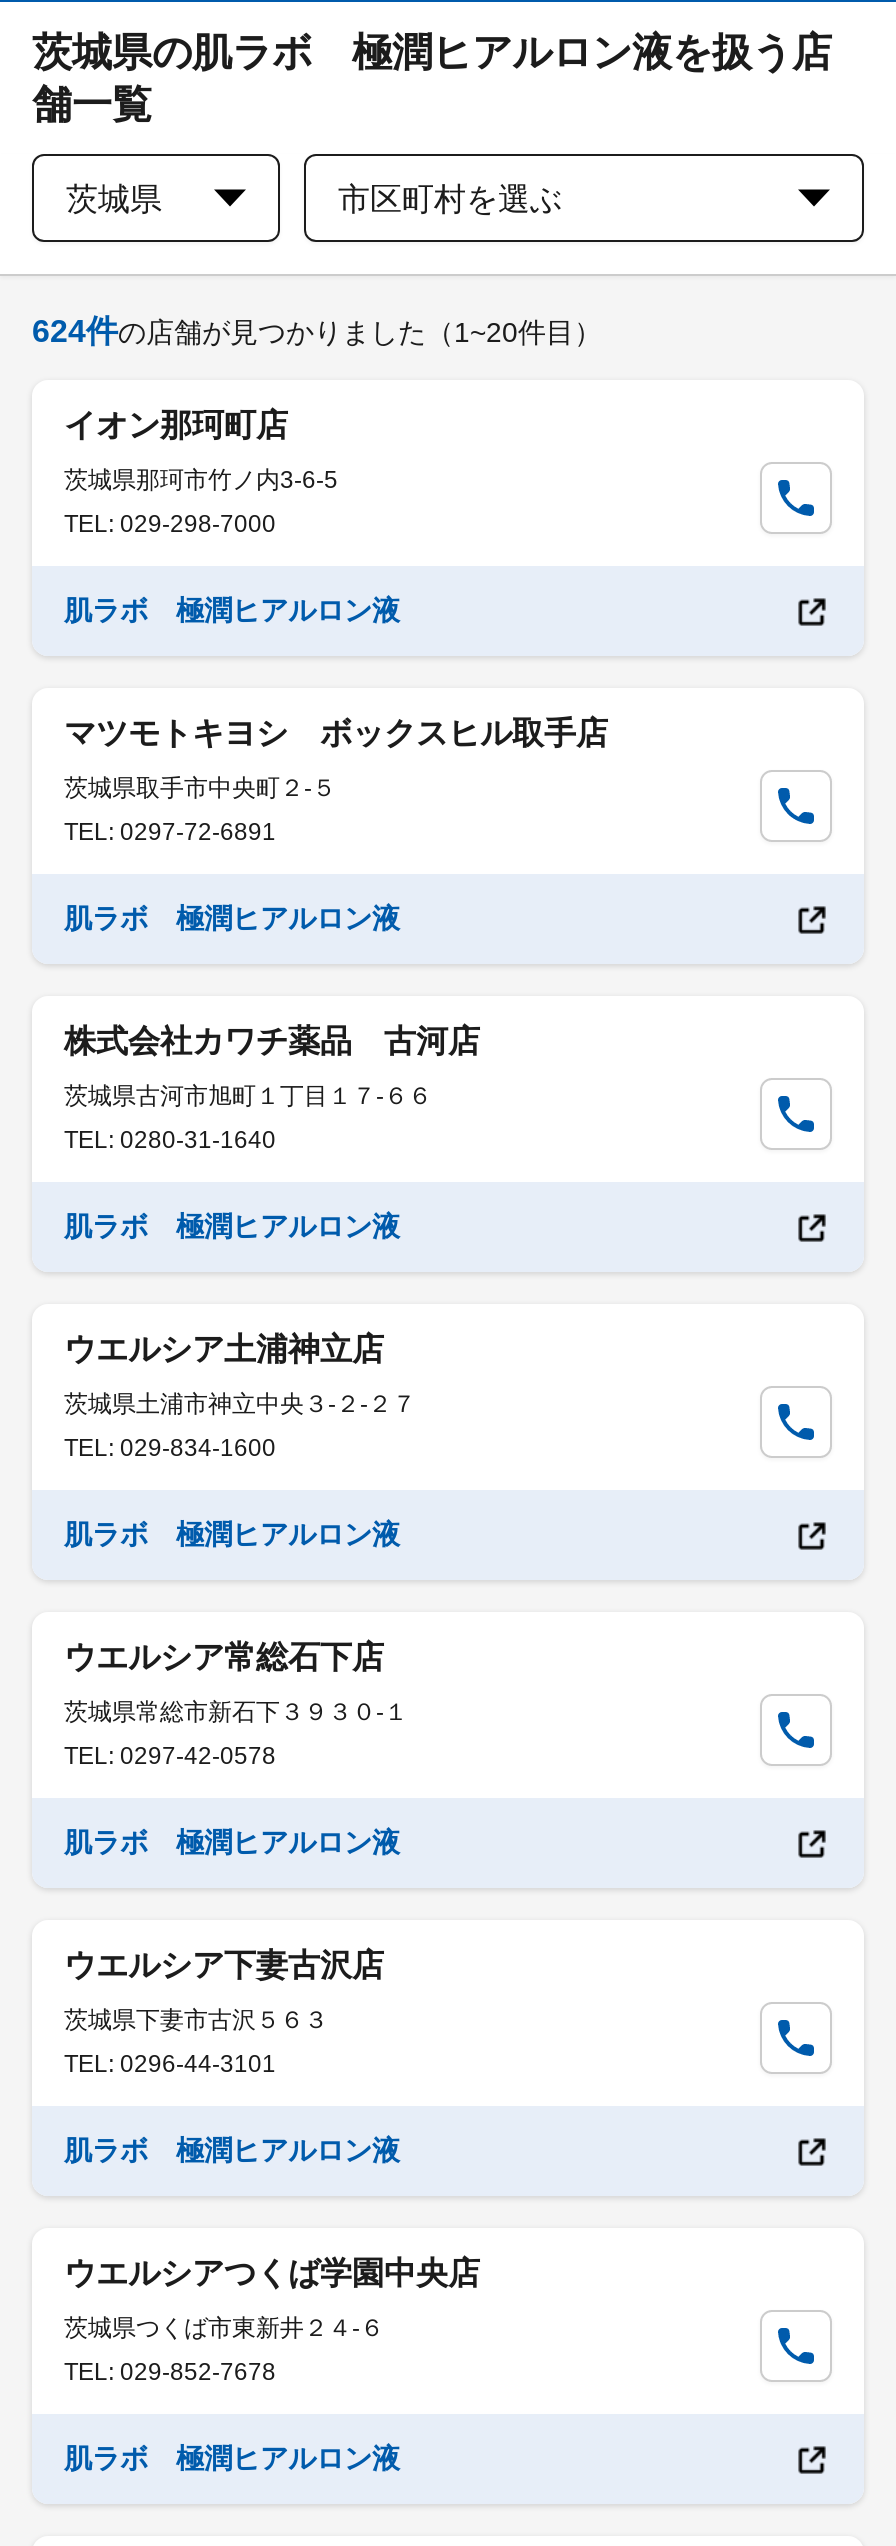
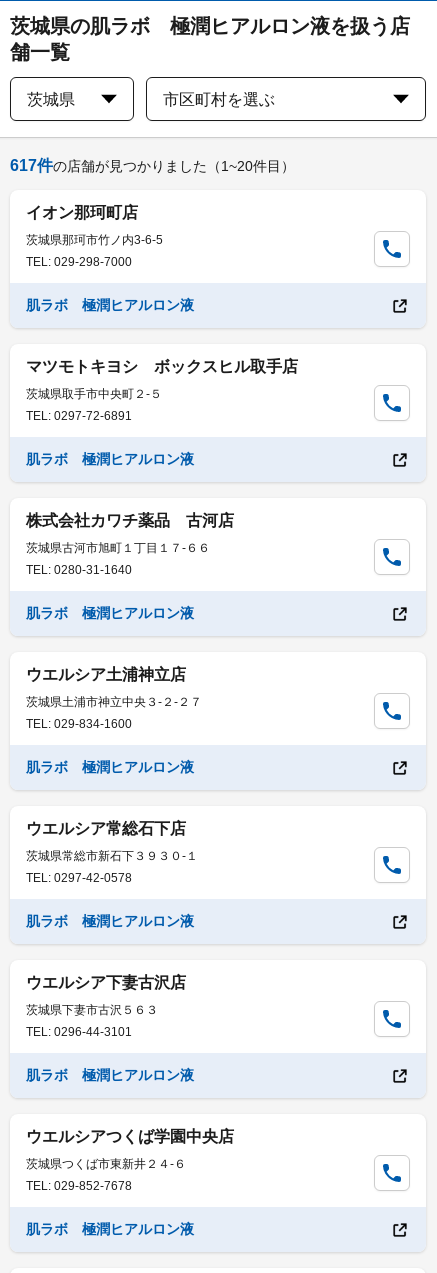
[32,314,602,348] 624件の店舗が見つかりました（1~20件目） -> [10,157,295,174] 617件の店舗が見つかりました（1~20件目）

